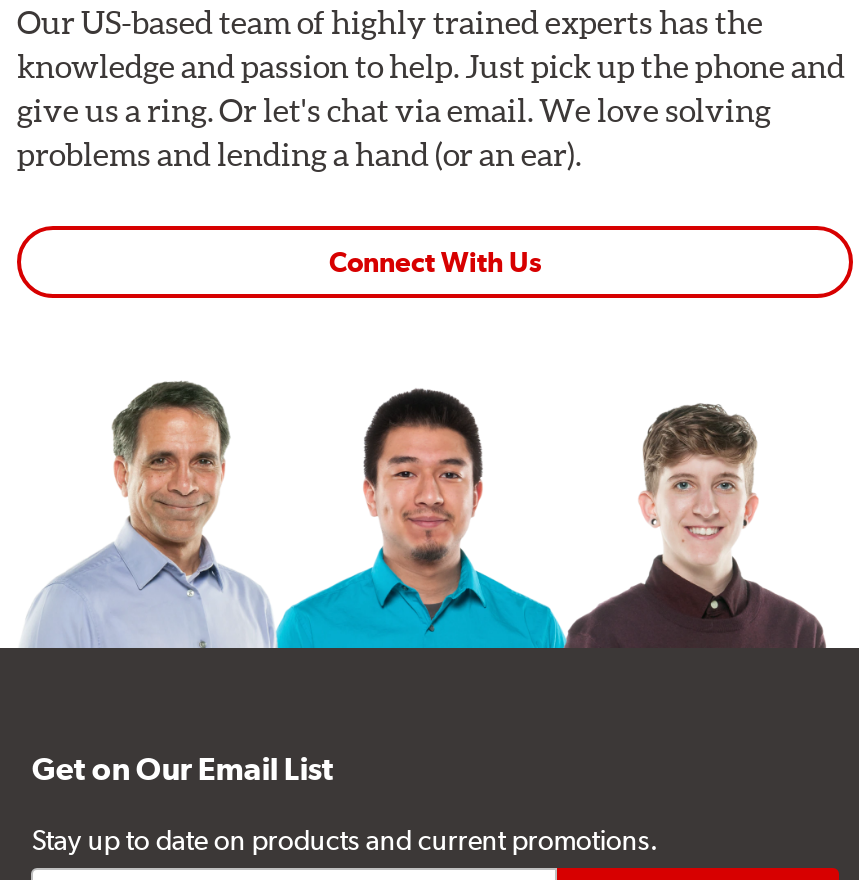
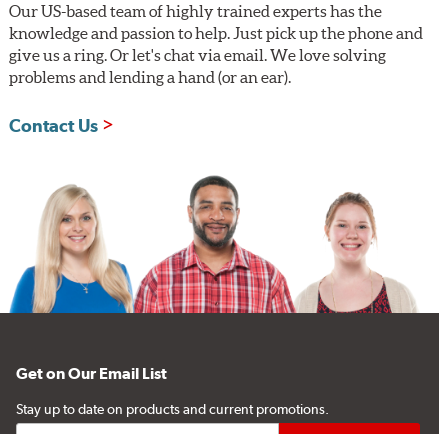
[329,246,541,278] Connect With Us -> [9,115,98,136] Contact Us
[19,374,831,650] [image] -> [9,175,417,314] [image]

